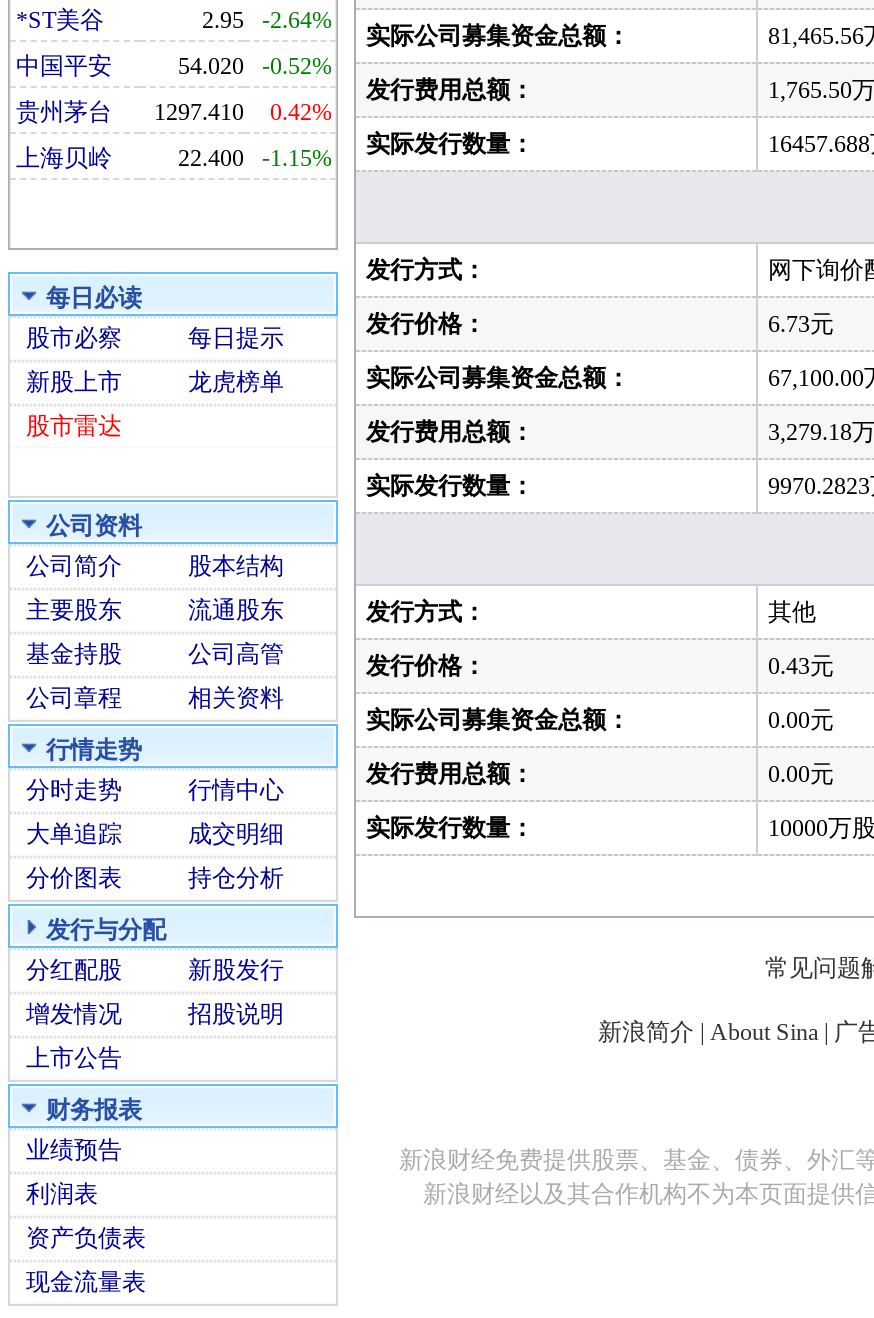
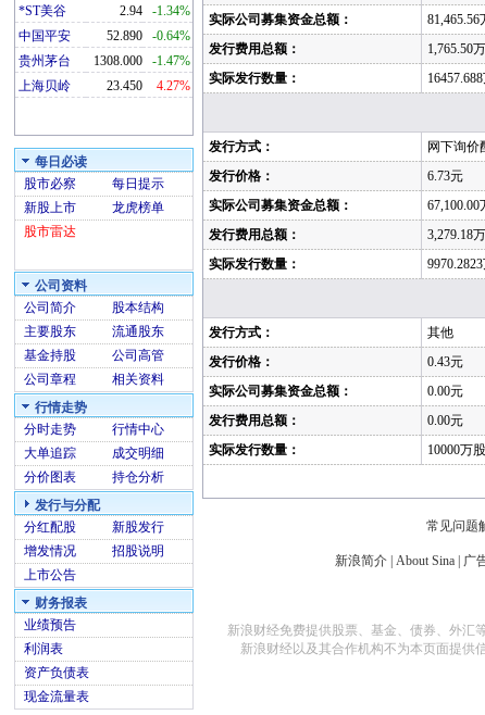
[202,6,244,34] 2.95 -> [120,3,142,18] 2.94
[262,6,332,34] -2.64% -> [152,3,190,18] -1.34%
[178,52,244,80] 54.020 -> [107,28,142,43] 52.890
[262,52,332,80] -0.52% -> [152,28,190,43] -0.64%
[154,98,244,126] 1297.410 -> [94,53,142,68] 1308.000
[270,98,332,126] 0.42% -> [152,53,190,68] -1.47%
[178,144,244,172] 22.400 -> [107,78,142,93] 23.450
[262,144,332,172] -1.15% -> [157,78,190,93] 4.27%

